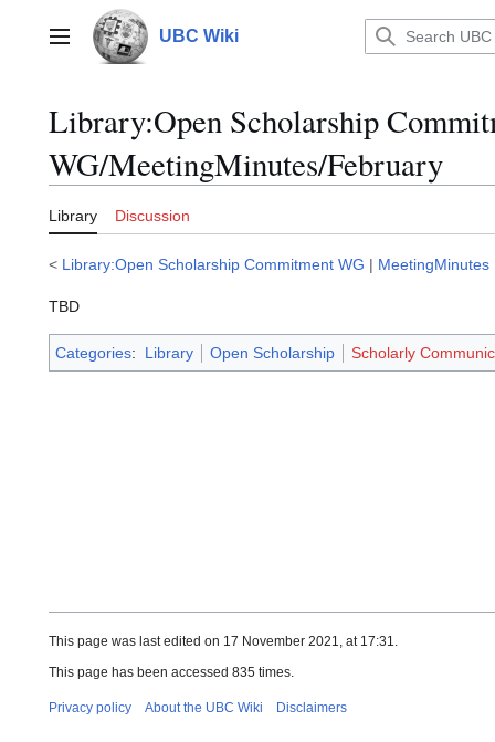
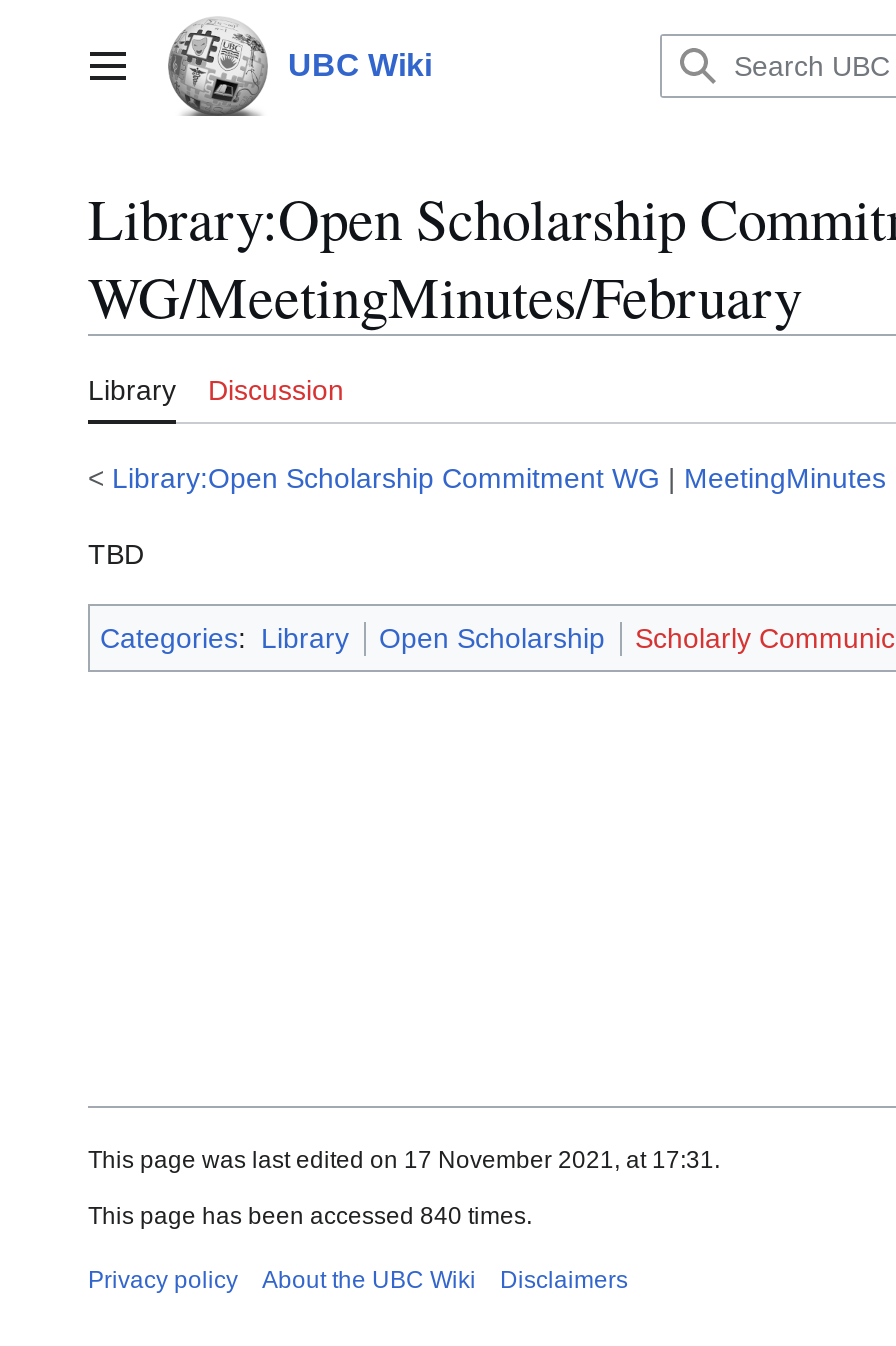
[49,664,294,680] This page has been accessed 835 times. -> [88,1202,532,1230] This page has been accessed 840 times.

